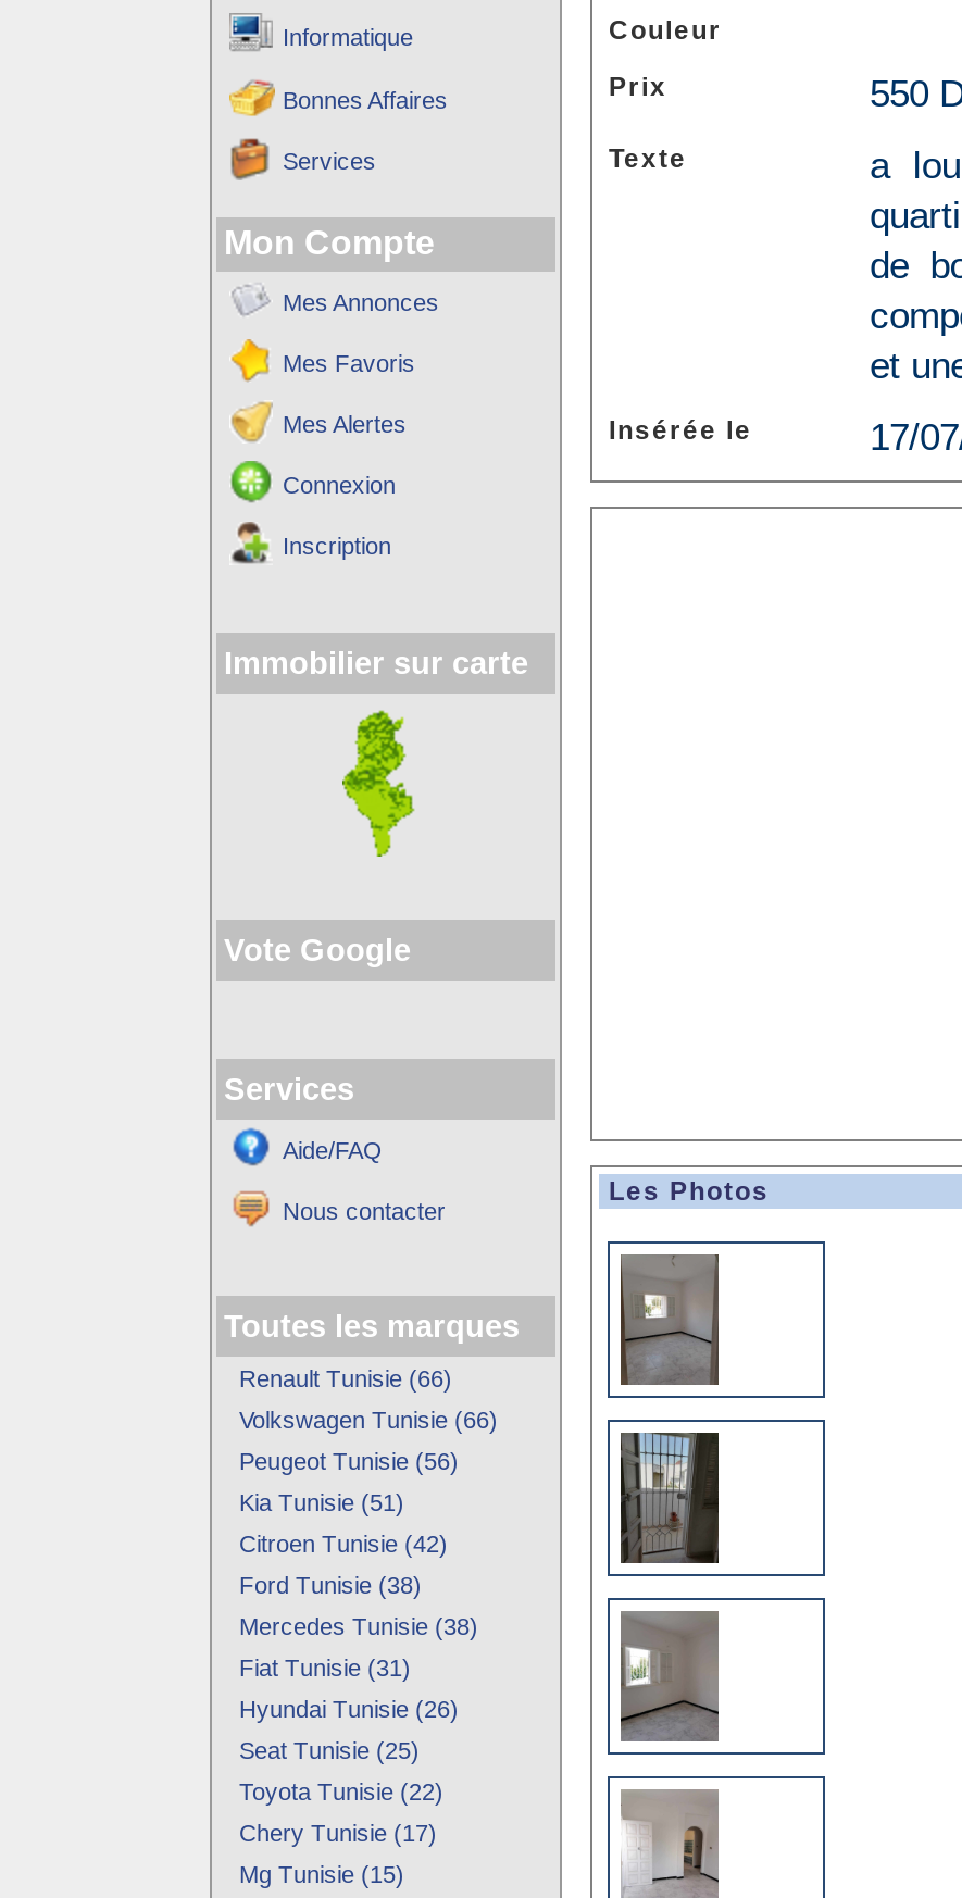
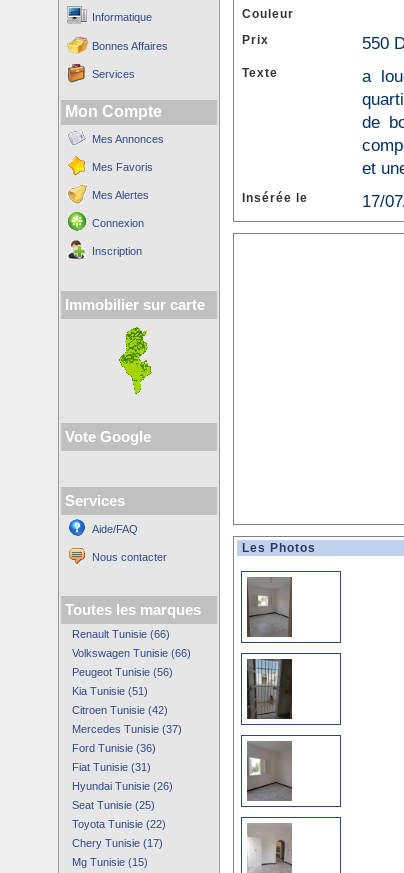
[239,1572,422,1598] Ford Tunisie (38) -> [71,723,181,735] Mercedes Tunisie (37)
[239,1613,478,1639] Mercedes Tunisie (38) -> [71,742,155,754] Ford Tunisie (36)

